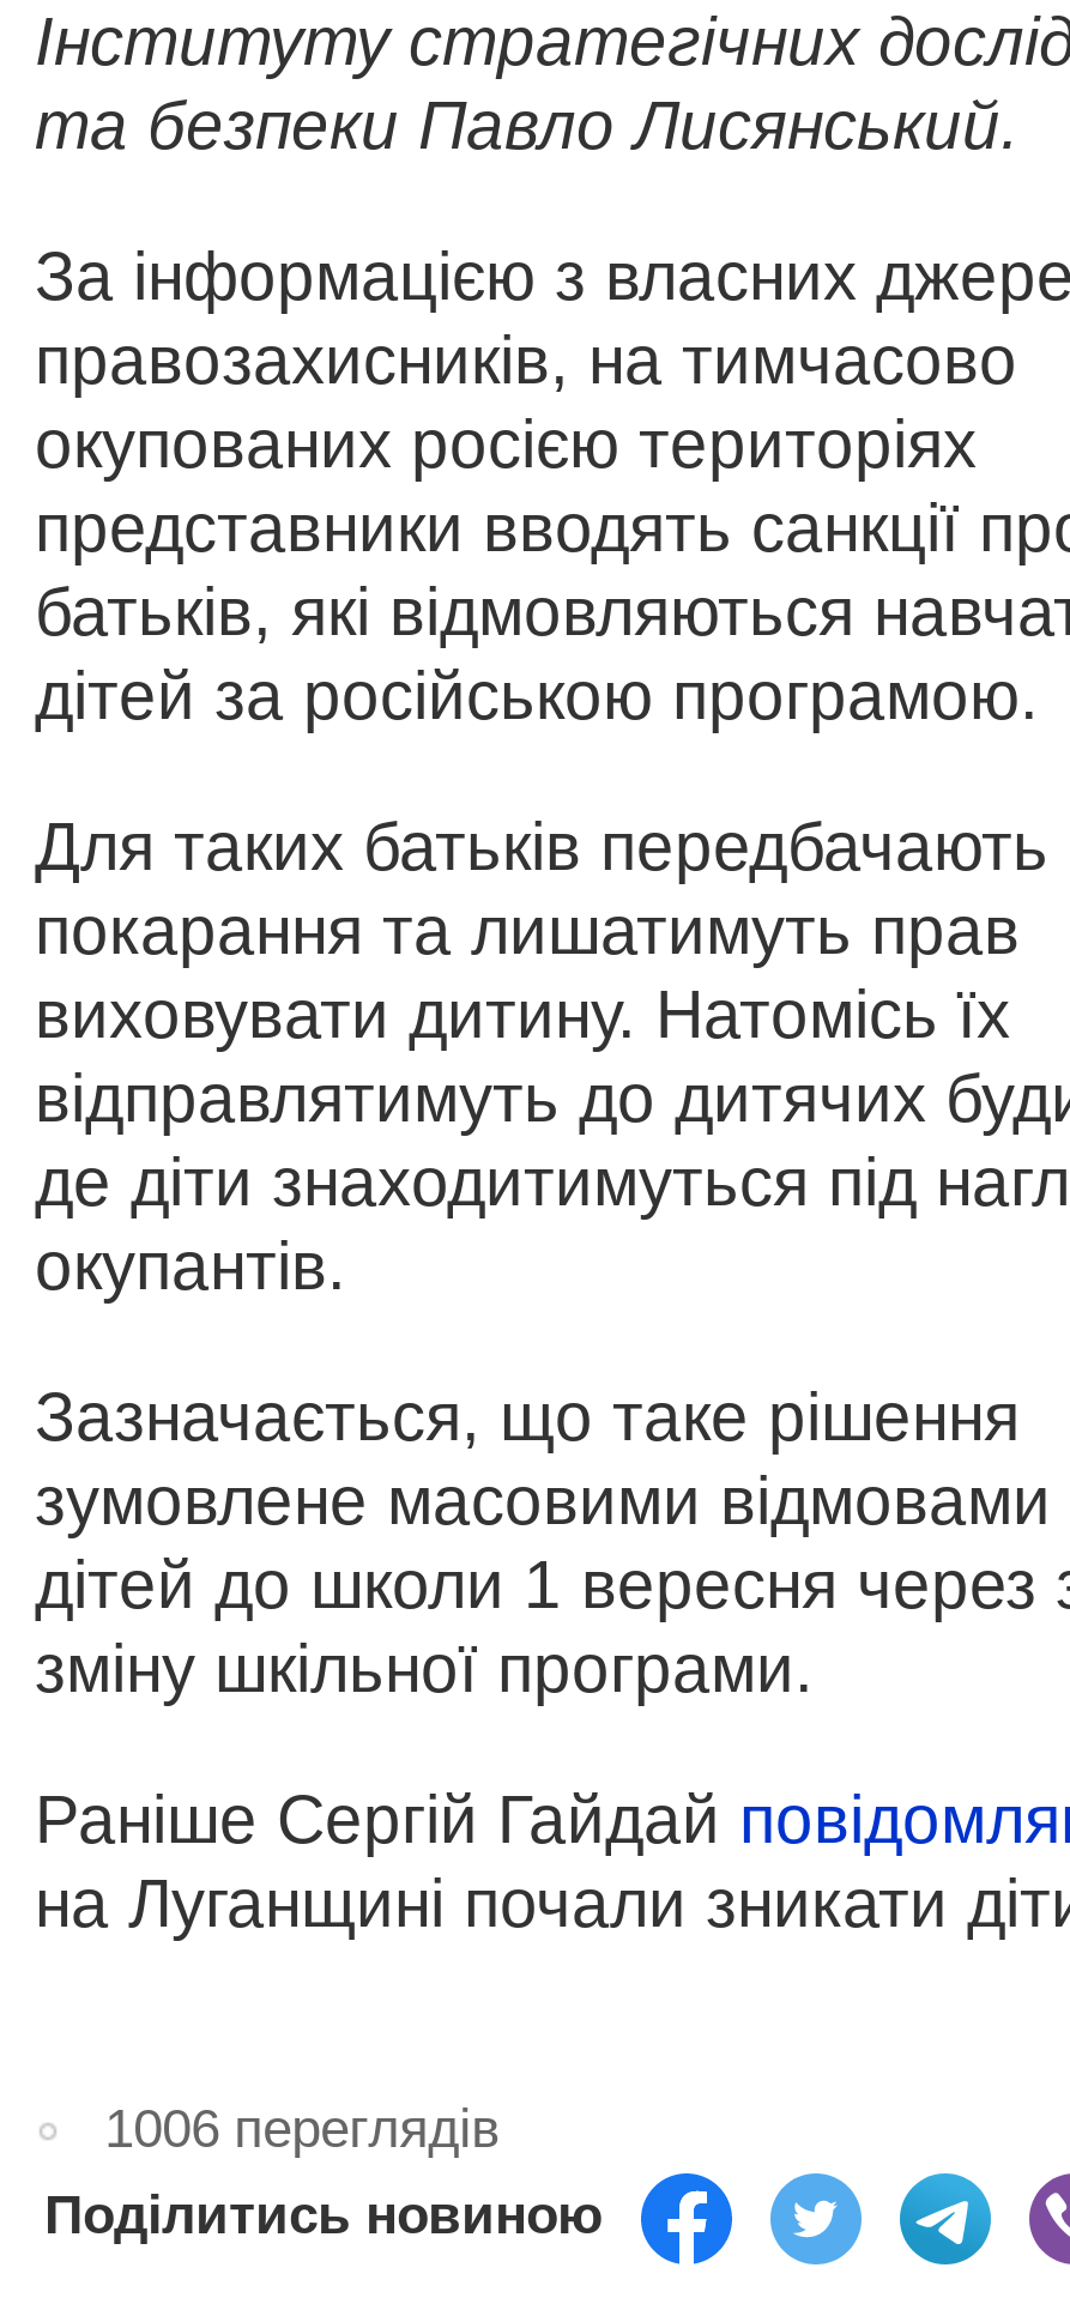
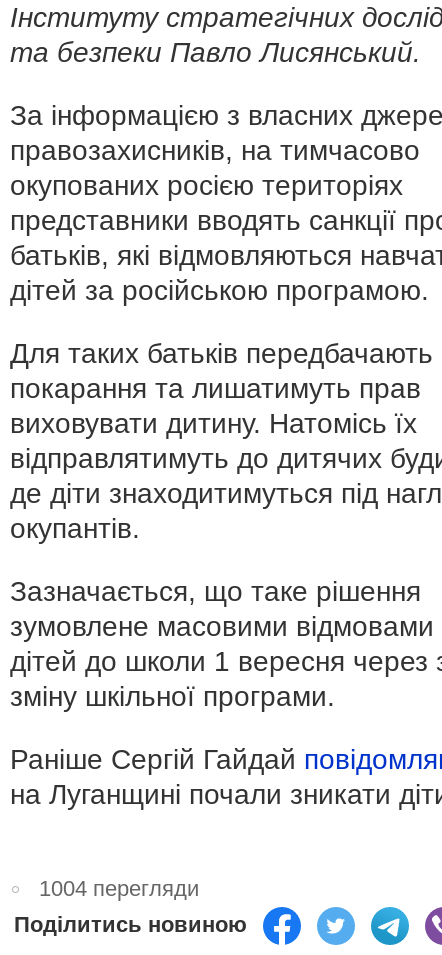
[104,2100,500,2160] 1006 переглядів -> [39,876,199,901] 1004 перегляди

